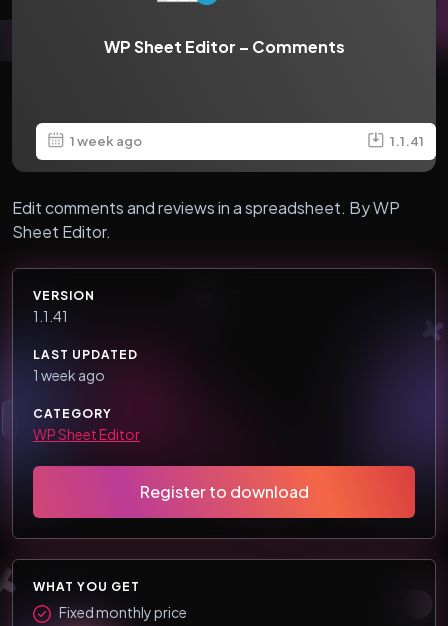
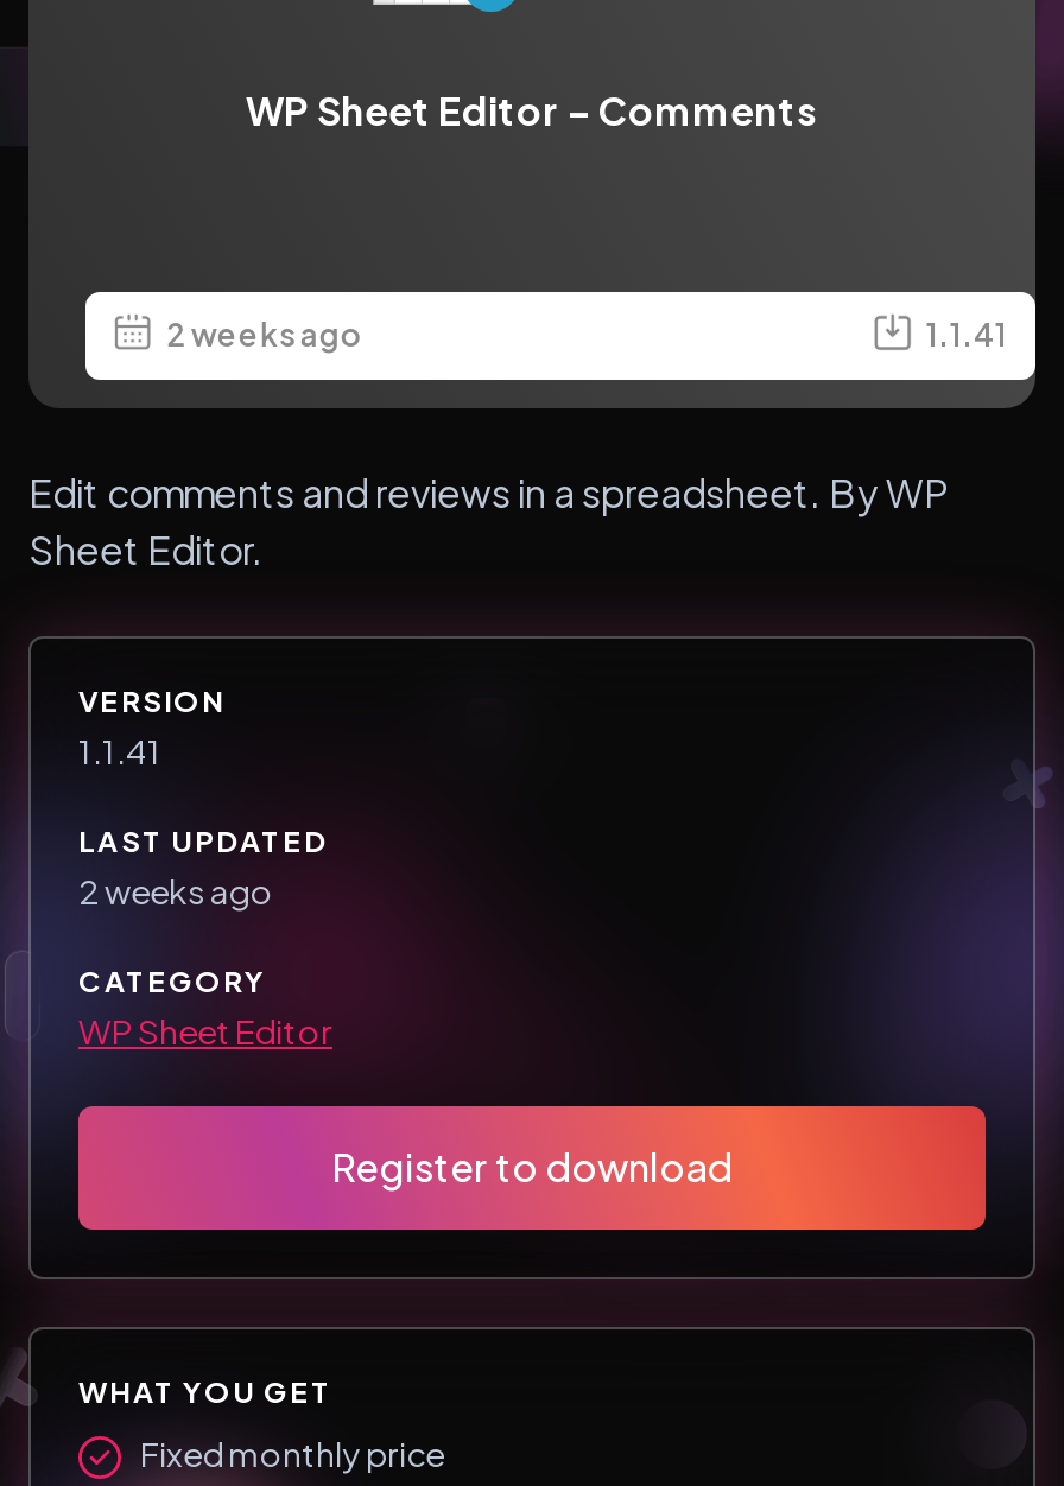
[70,133,142,149] 1 week ago -> [167,315,362,353] 2 weeks ago
[33,366,105,384] 1 week ago -> [78,868,273,911] 2 weeks ago

